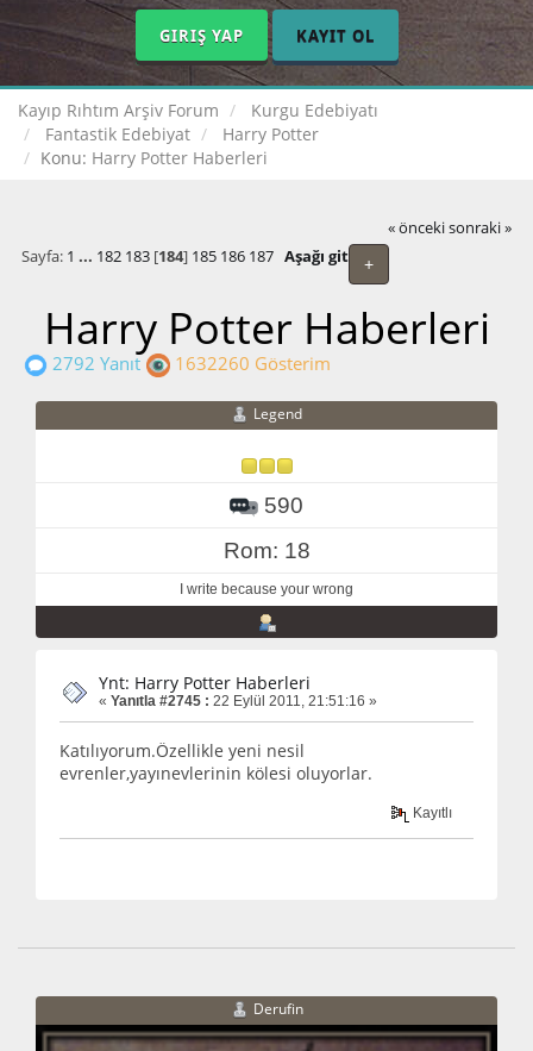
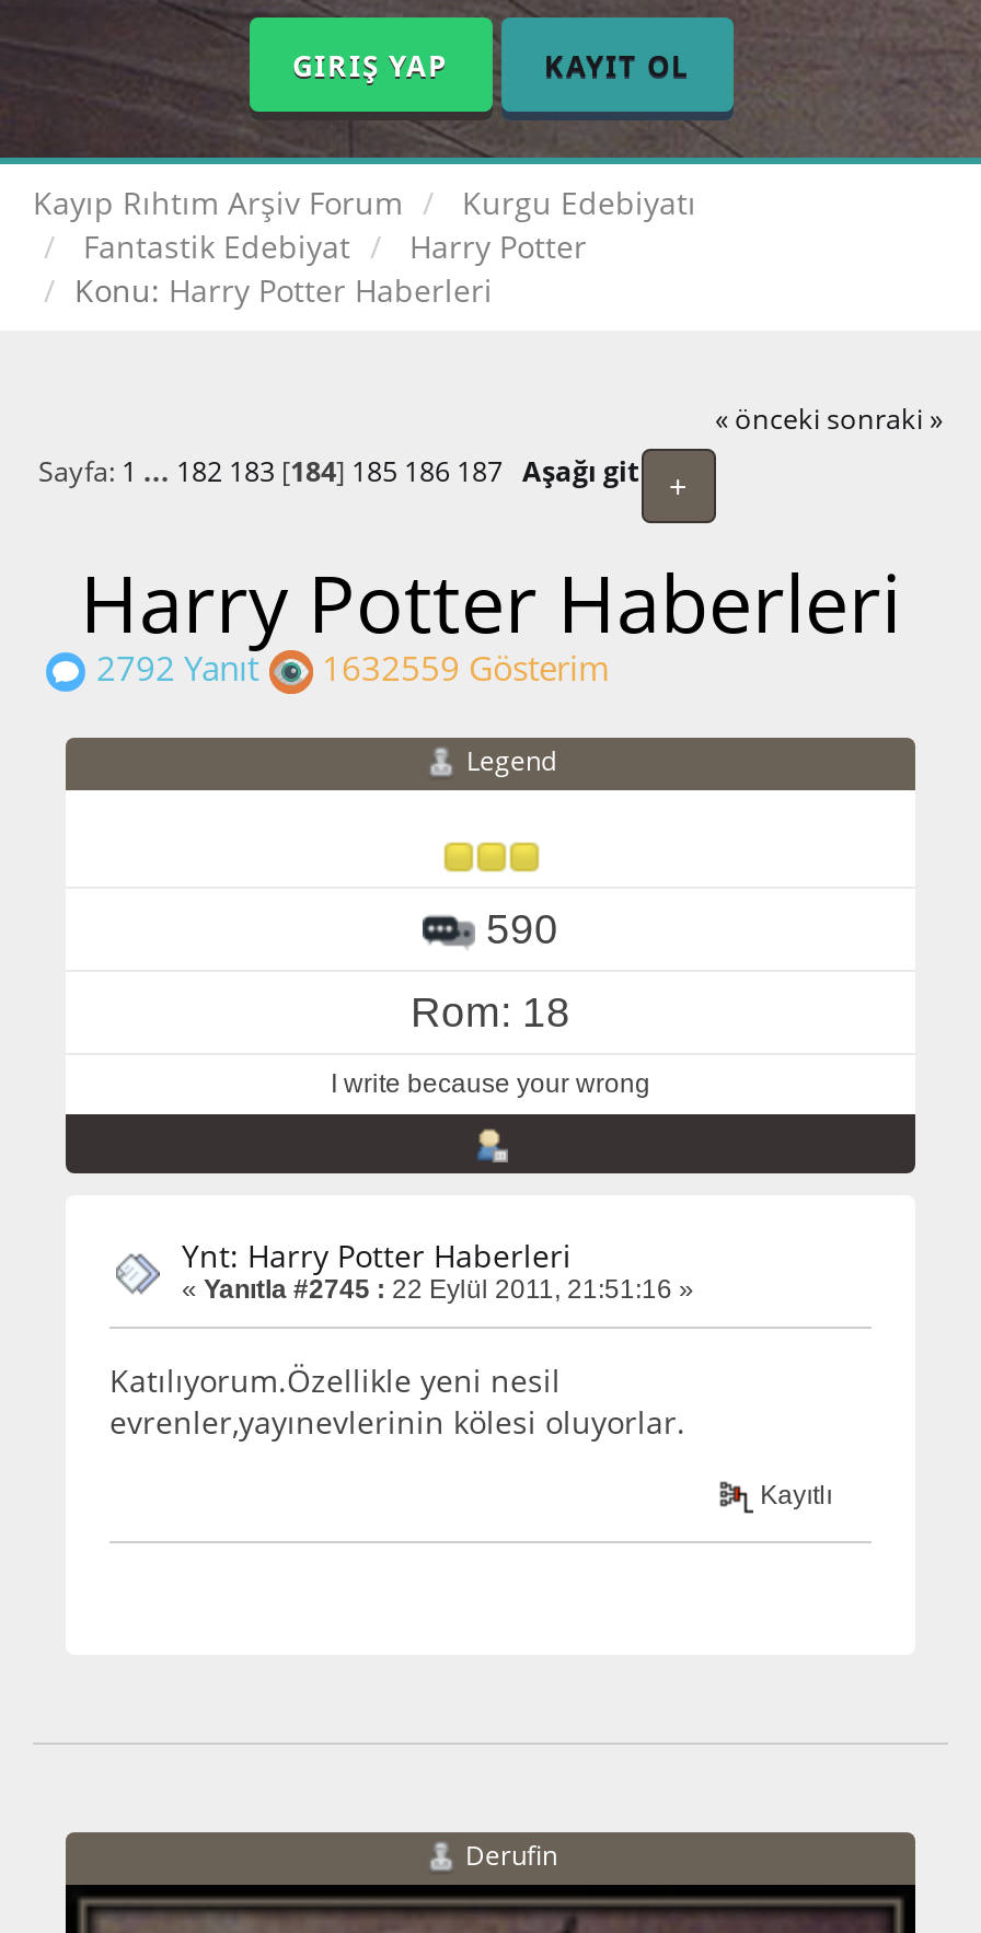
[48,351,331,376] 2792 Yanıt 1632260 Gösterim -> [88,646,609,692] 2792 Yanıt 1632559 Gösterim

